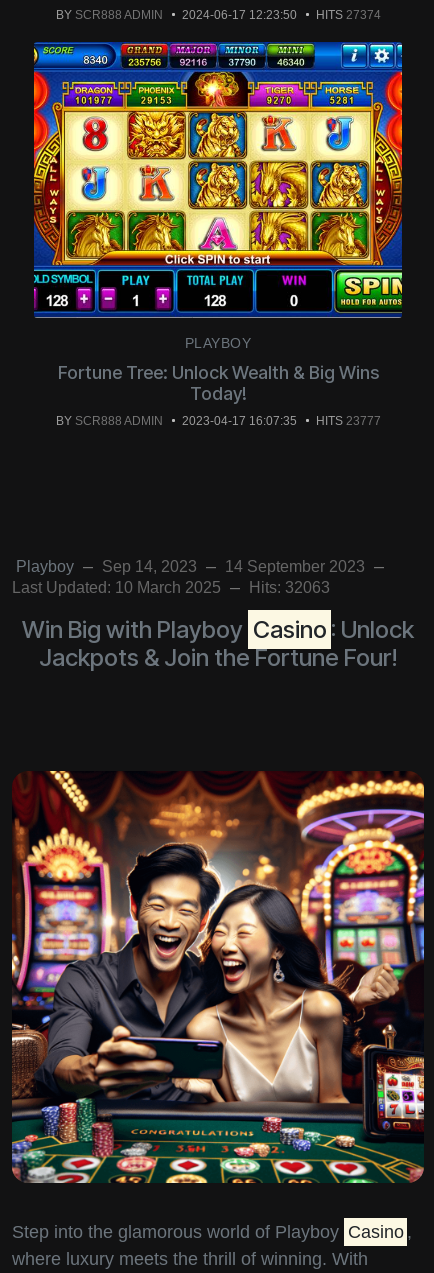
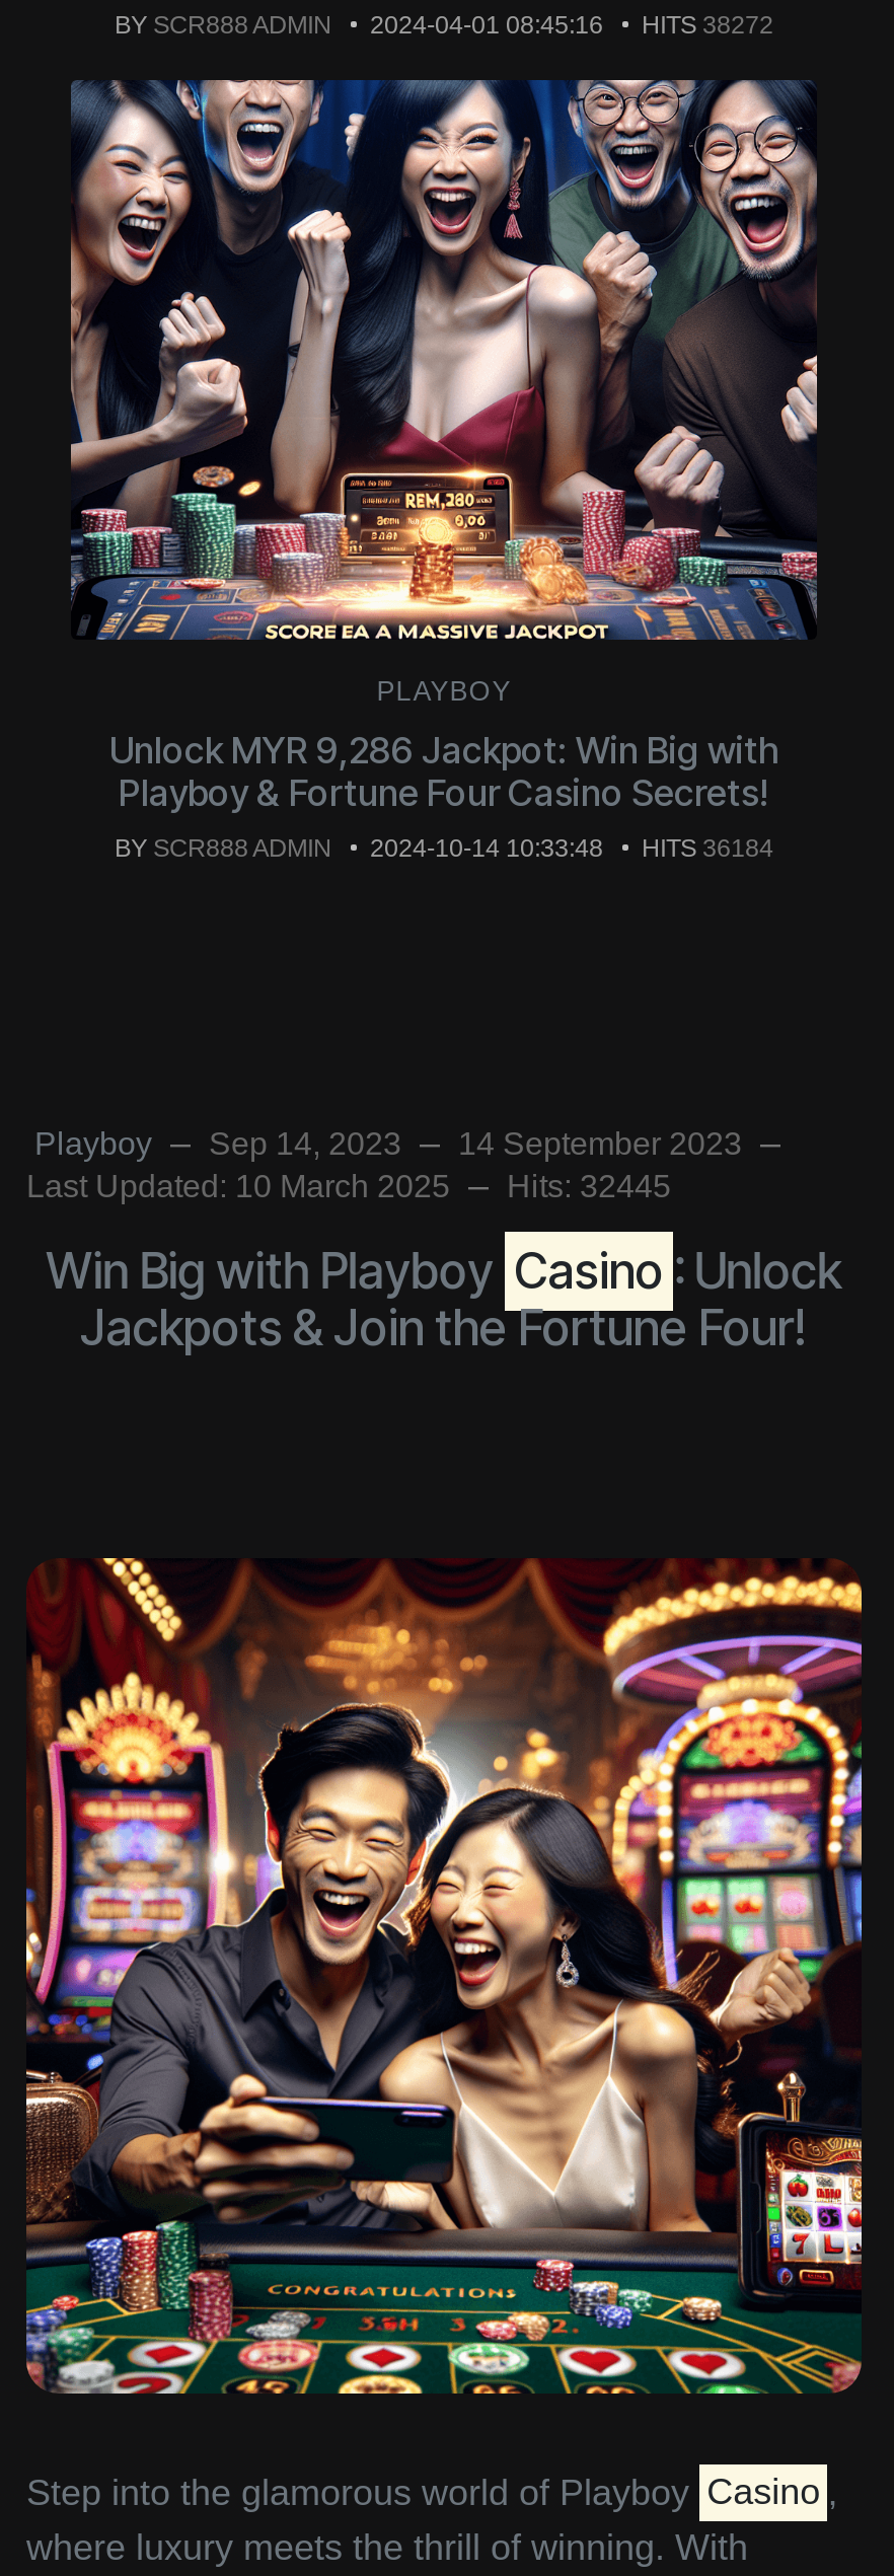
[181,8,296,22] 2024-06-17 12:23:50 -> [370,11,603,40] 2024-04-01 08:45:16
[315,8,380,22] HITS 27374 -> [642,11,773,40] HITS 38272
[33,41,403,319] [image] -> [69,78,819,640] [image]
[57,362,378,404] Fortune Tree: Unlock Wealth & Big Wins | Today! -> [109,729,778,814] Unlock MYR 9,286 Jackpot: Win Big with | Playboy & Fortune Four Casino Secrets!
[181,414,296,428] 2023-04-17 16:07:35 -> [370,834,603,863] 2024-10-14 10:33:48
[315,414,380,428] HITS 23777 -> [642,834,773,863] HITS 36184
[12,578,330,595] Last Updated: 10 March 2025 Hits: 32063 -> [26,1168,671,1202] Last Updated: 10 March 2025 Hits: 32445

